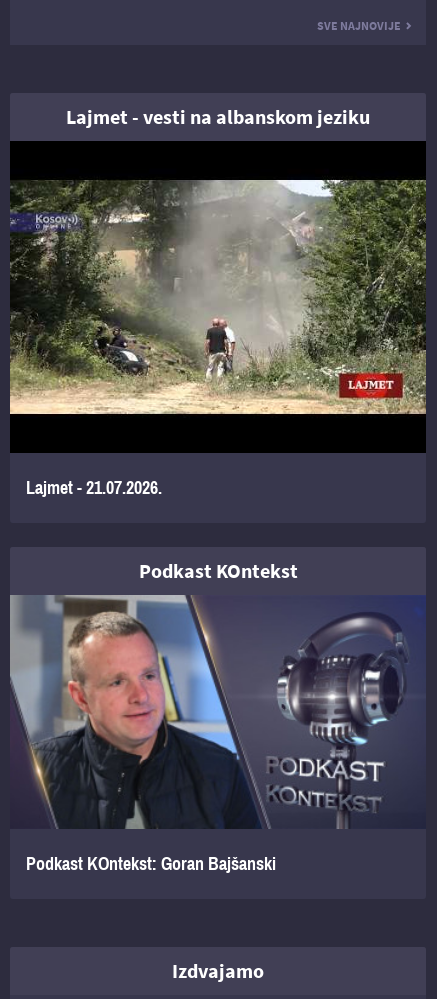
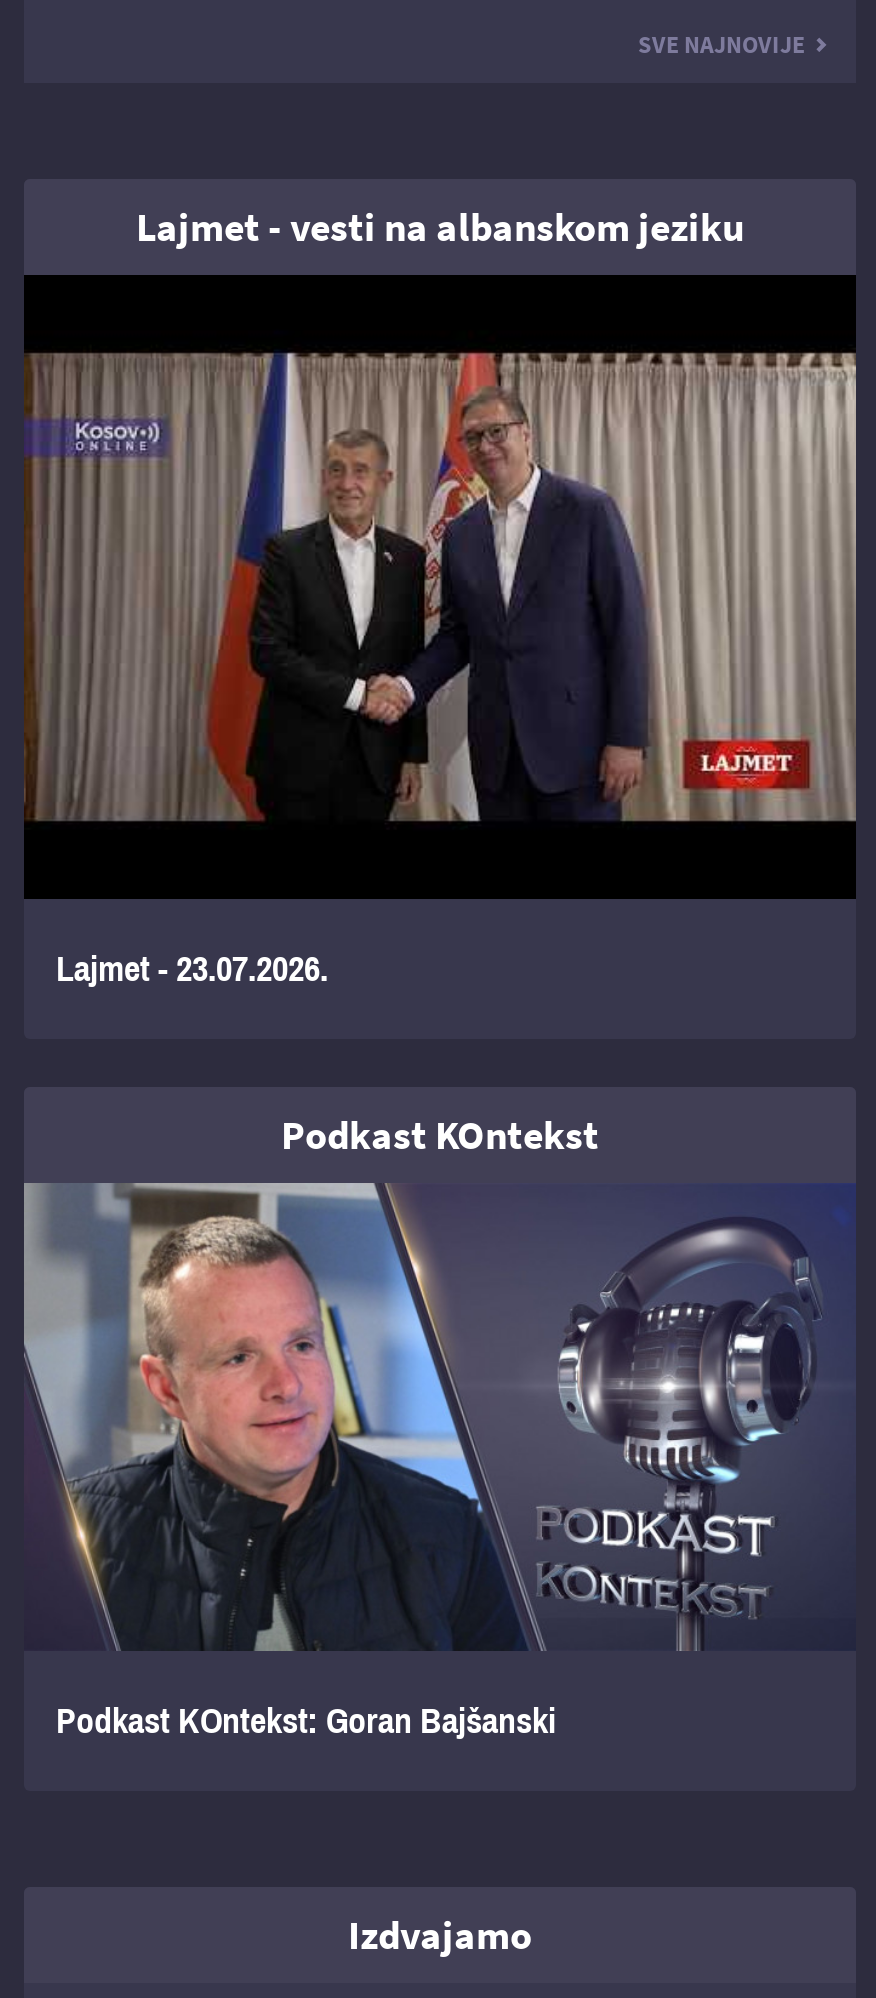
[9,179,426,415] [image] -> [24,351,858,823] [image]
[26,478,162,498] Lajmet - 21.07.2026. -> [56,949,328,989] Lajmet - 23.07.2026.

